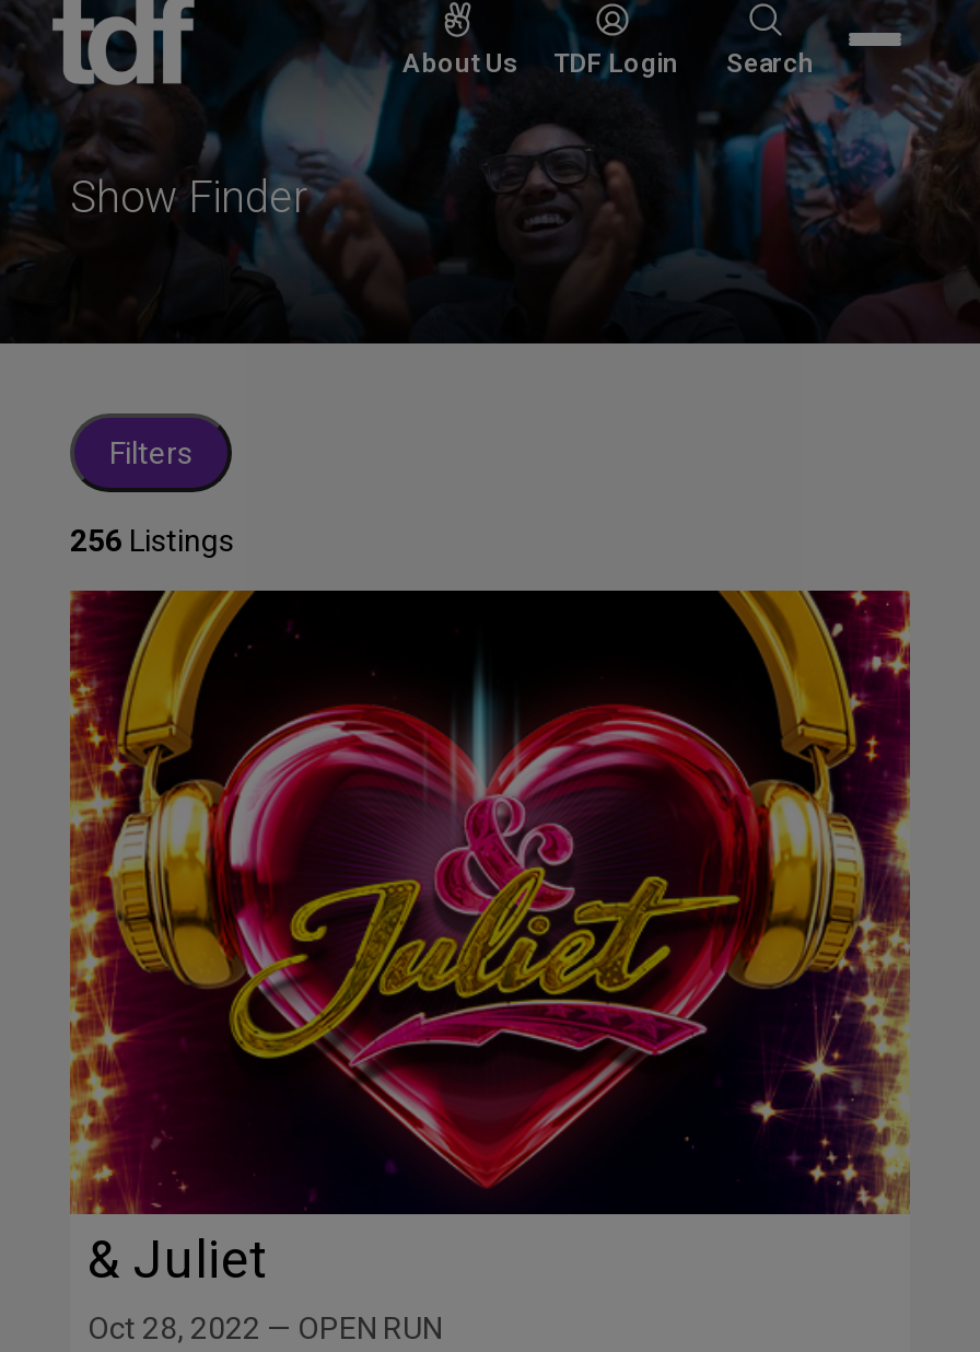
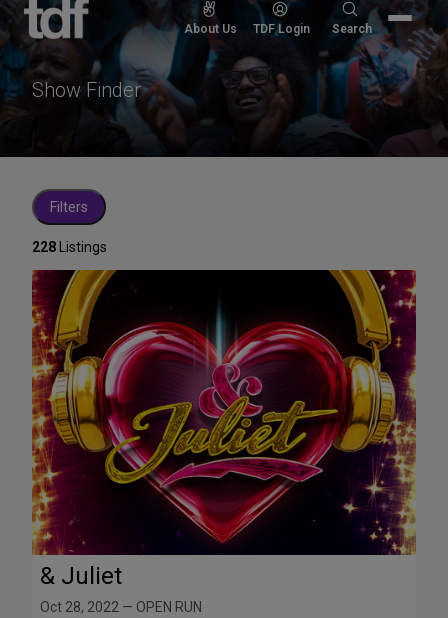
[70,523,234,558] 256 Listings -> [32,239,107,255] 228 Listings

